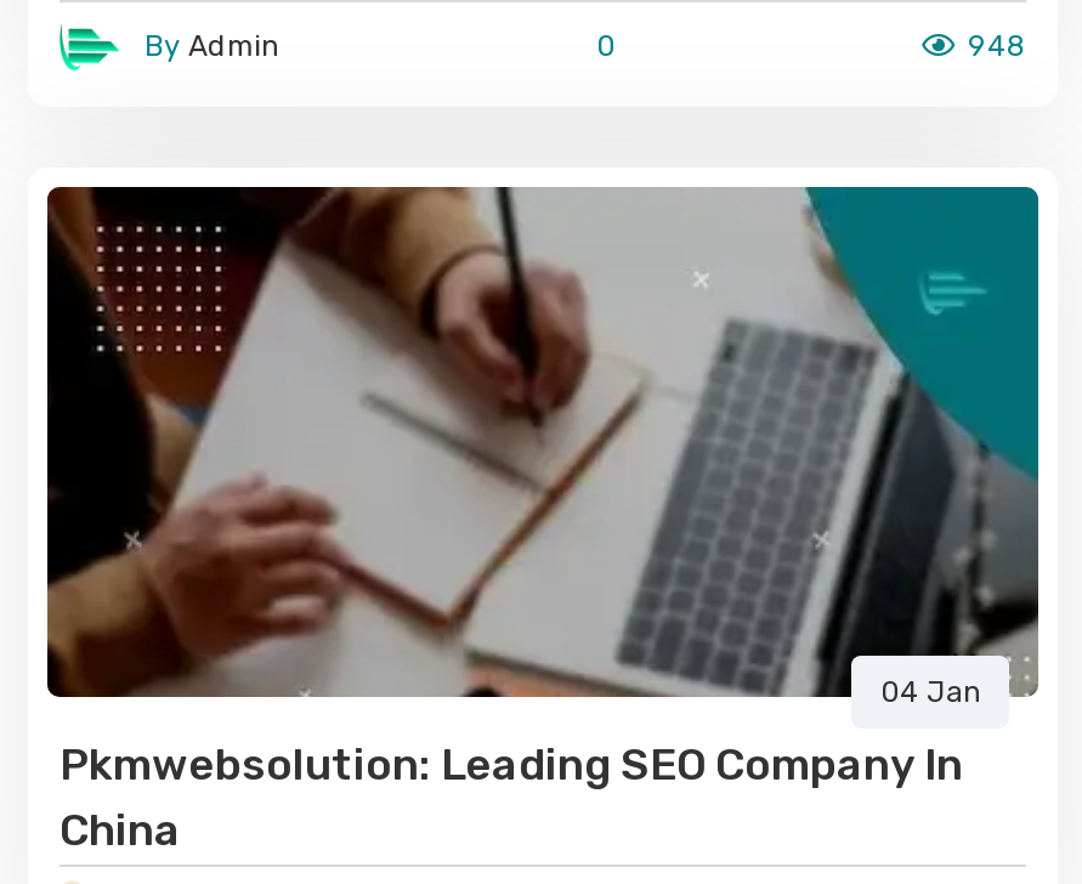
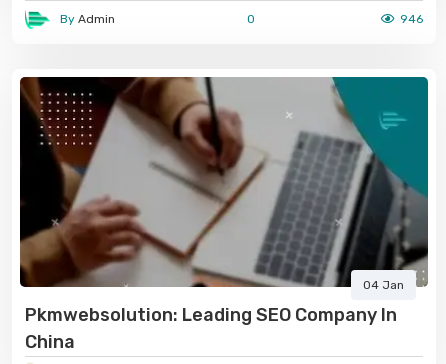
[968,28,1026,62] 948 -> [400,11,423,25] 946

